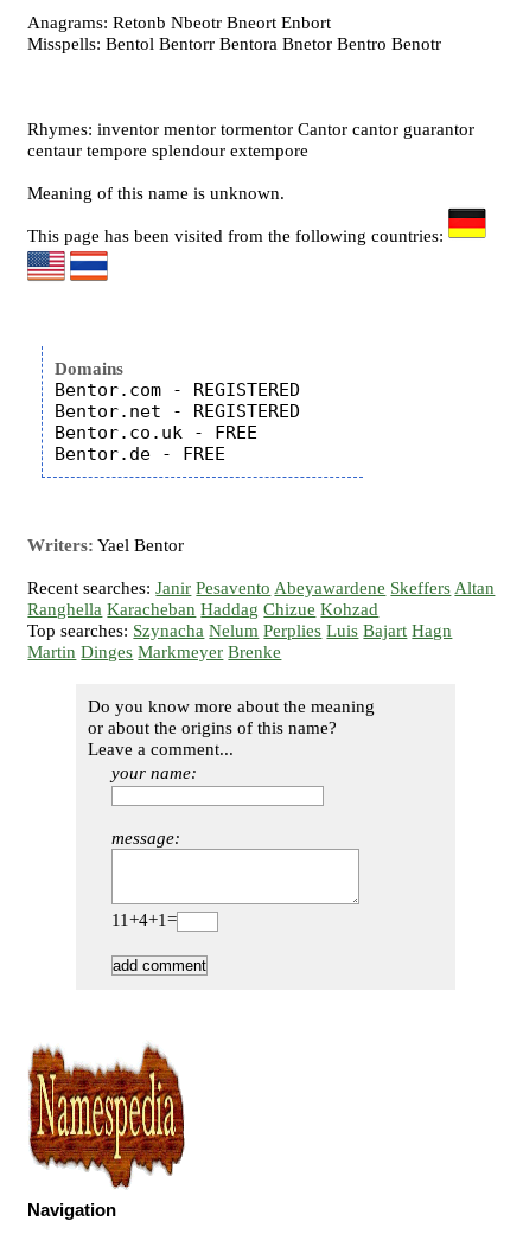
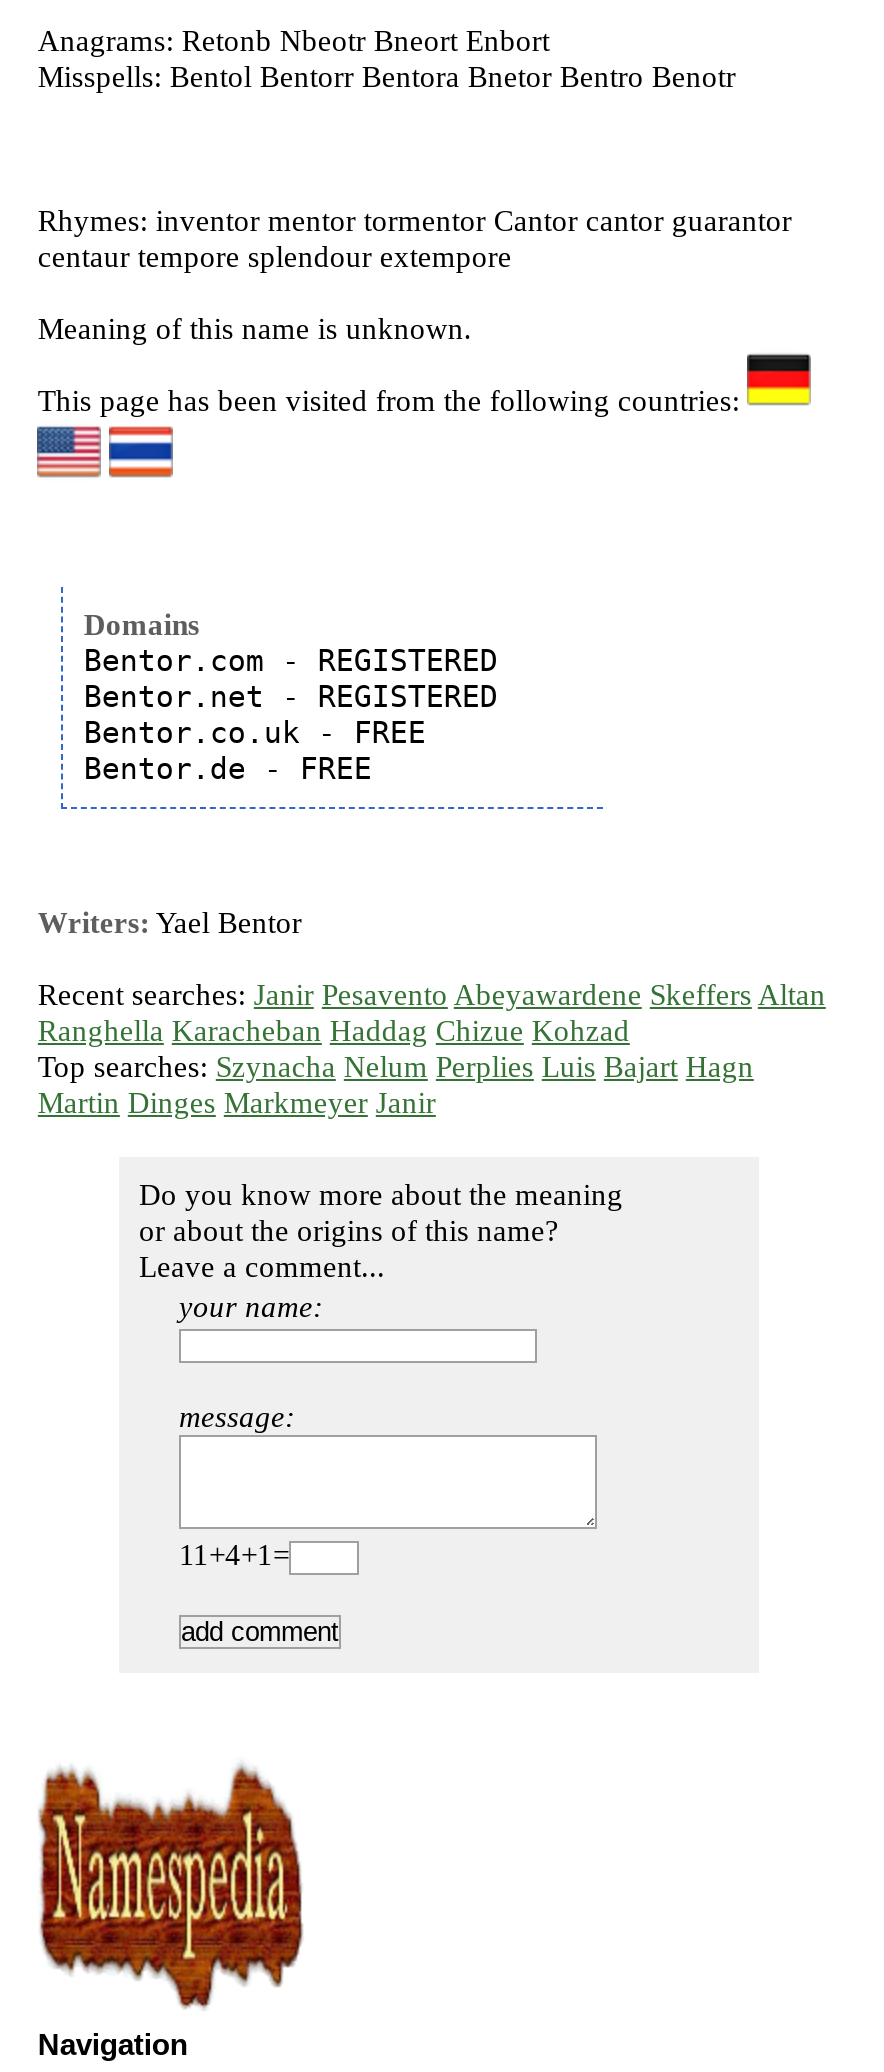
[28,642,282,661] Martin Dinges Markmeyer Brenke -> [38,1087,436,1119] Martin Dinges Markmeyer Janir

